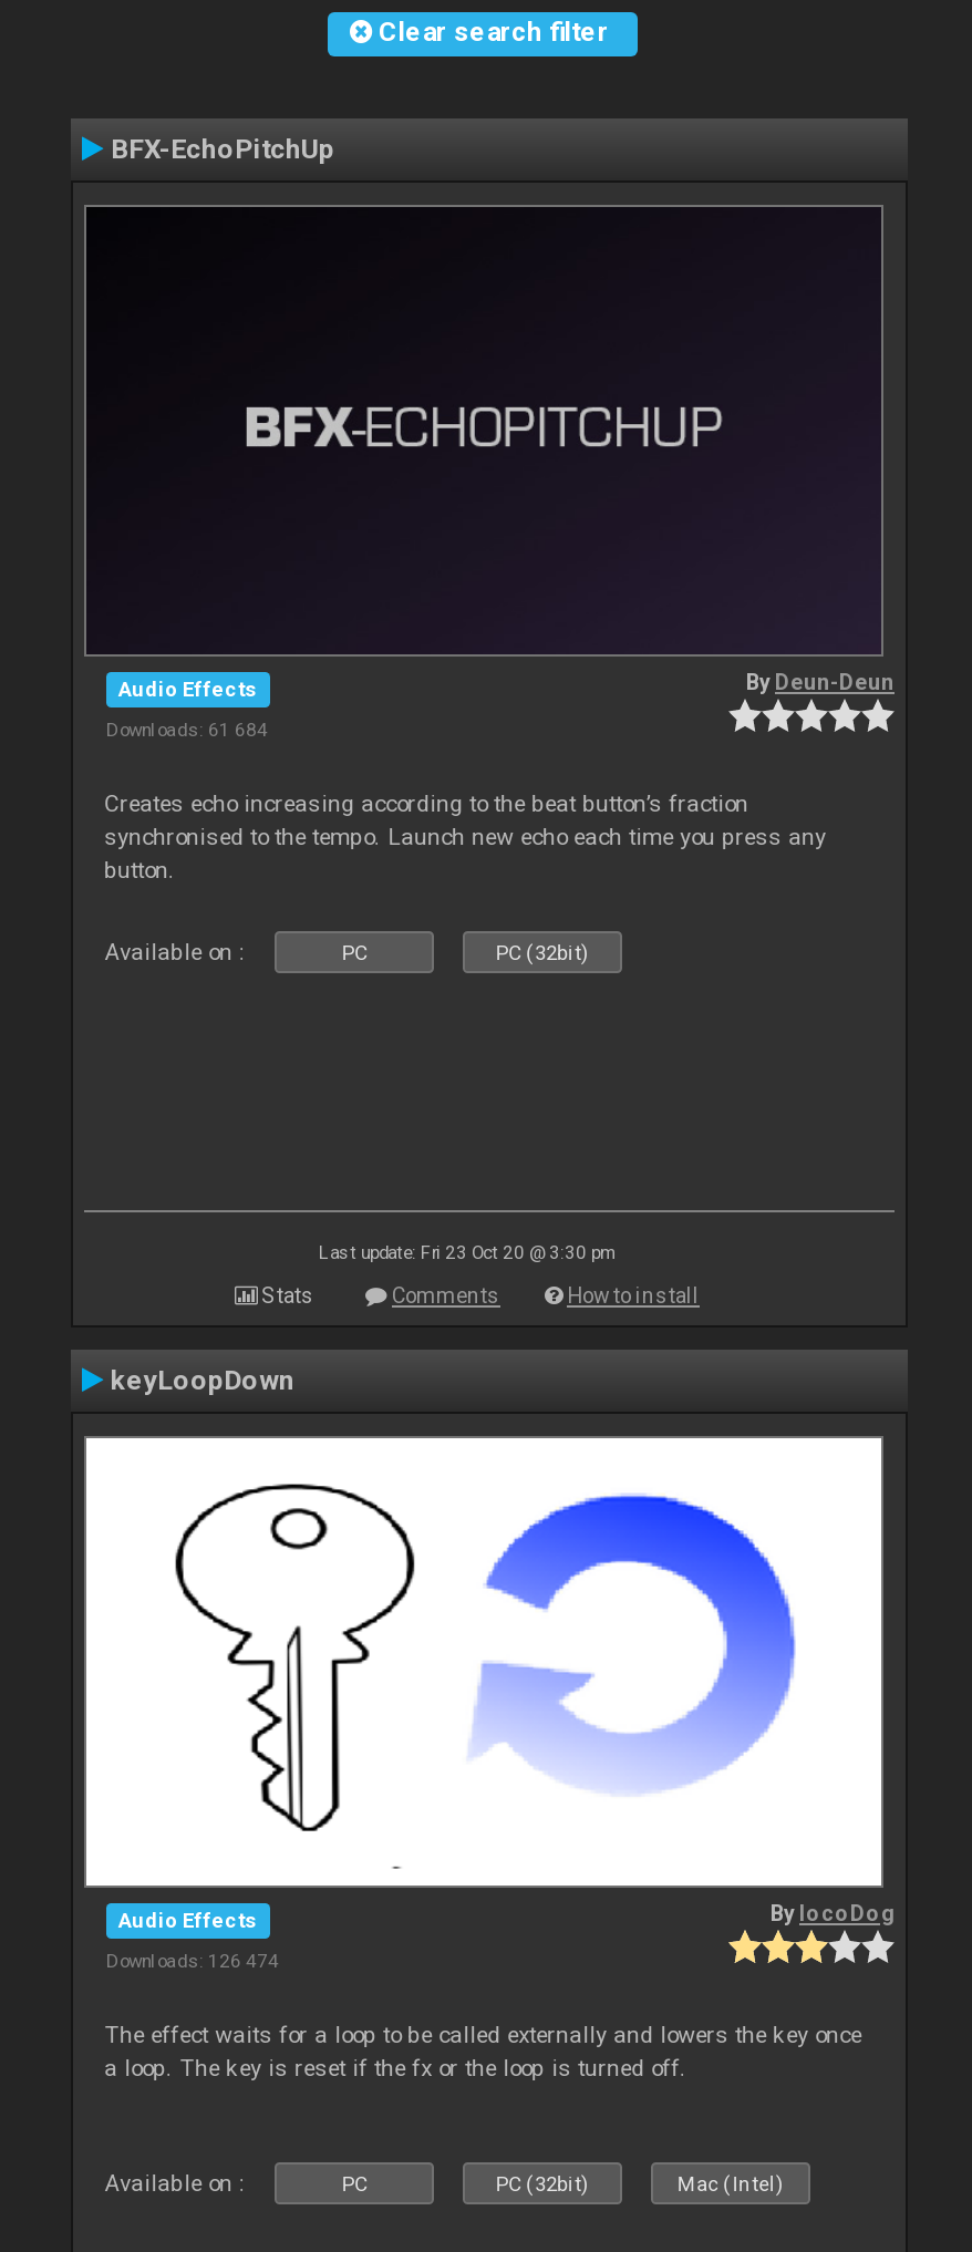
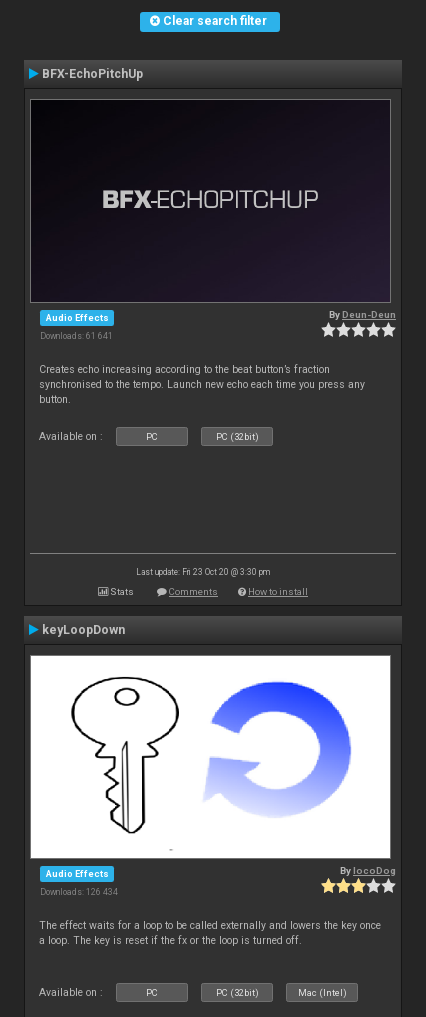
[106,718,268,740] Downloads: 61 684 -> [40,331,113,341] Downloads: 61 641
[106,1949,279,1971] Downloads: 126 474 -> [40,887,118,897] Downloads: 126 434

